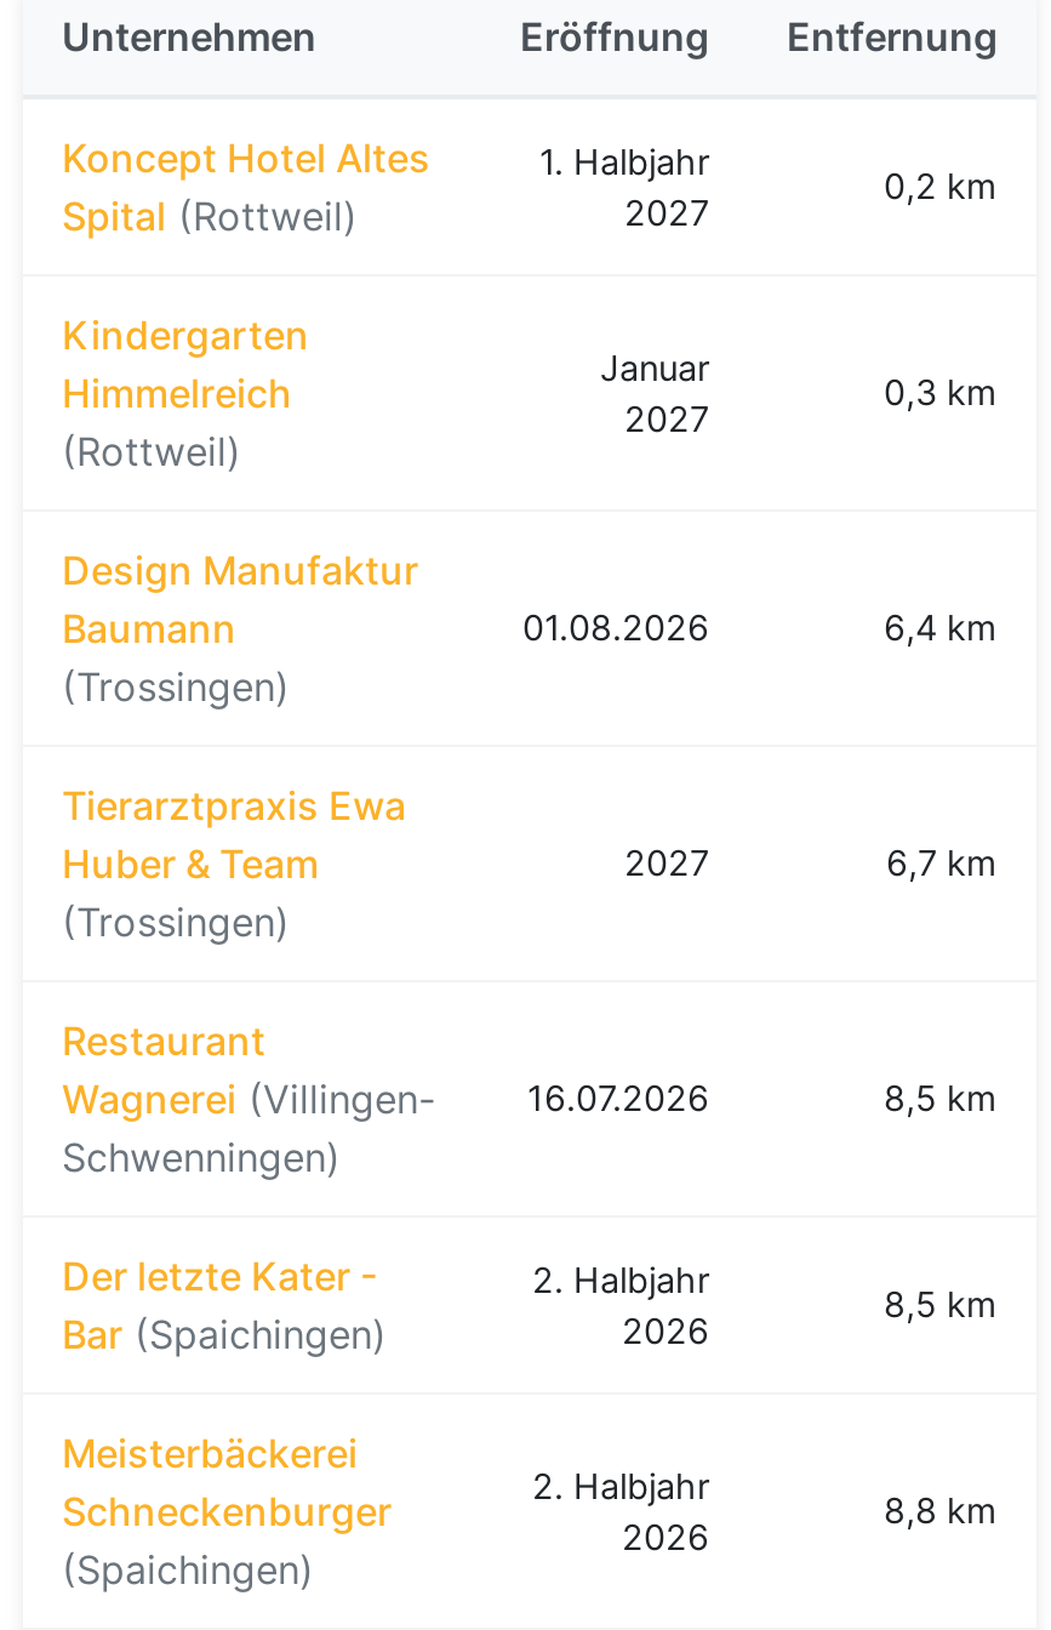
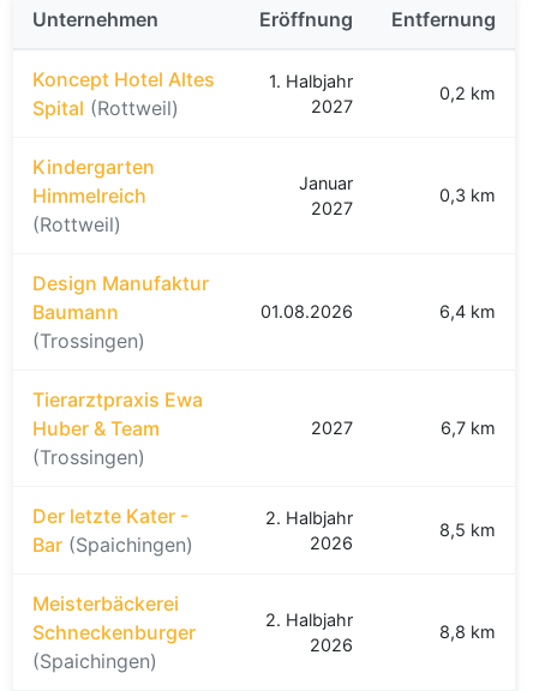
[62,1015,435,1180] Restaurant | Wagnerei (Villingen- | Schwenningen) -> none
[527,1076,998,1117] 16.07.2026 | 8,5 km -> none

